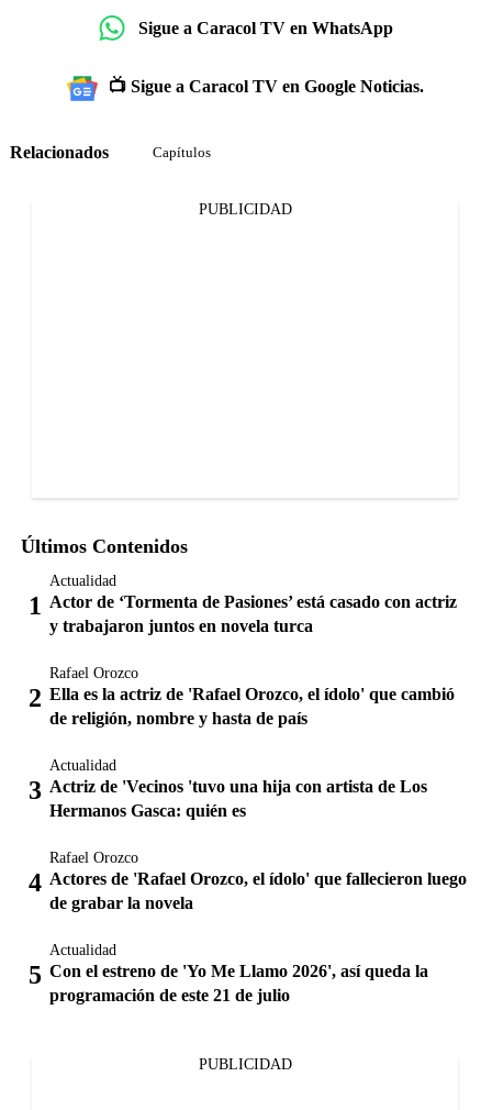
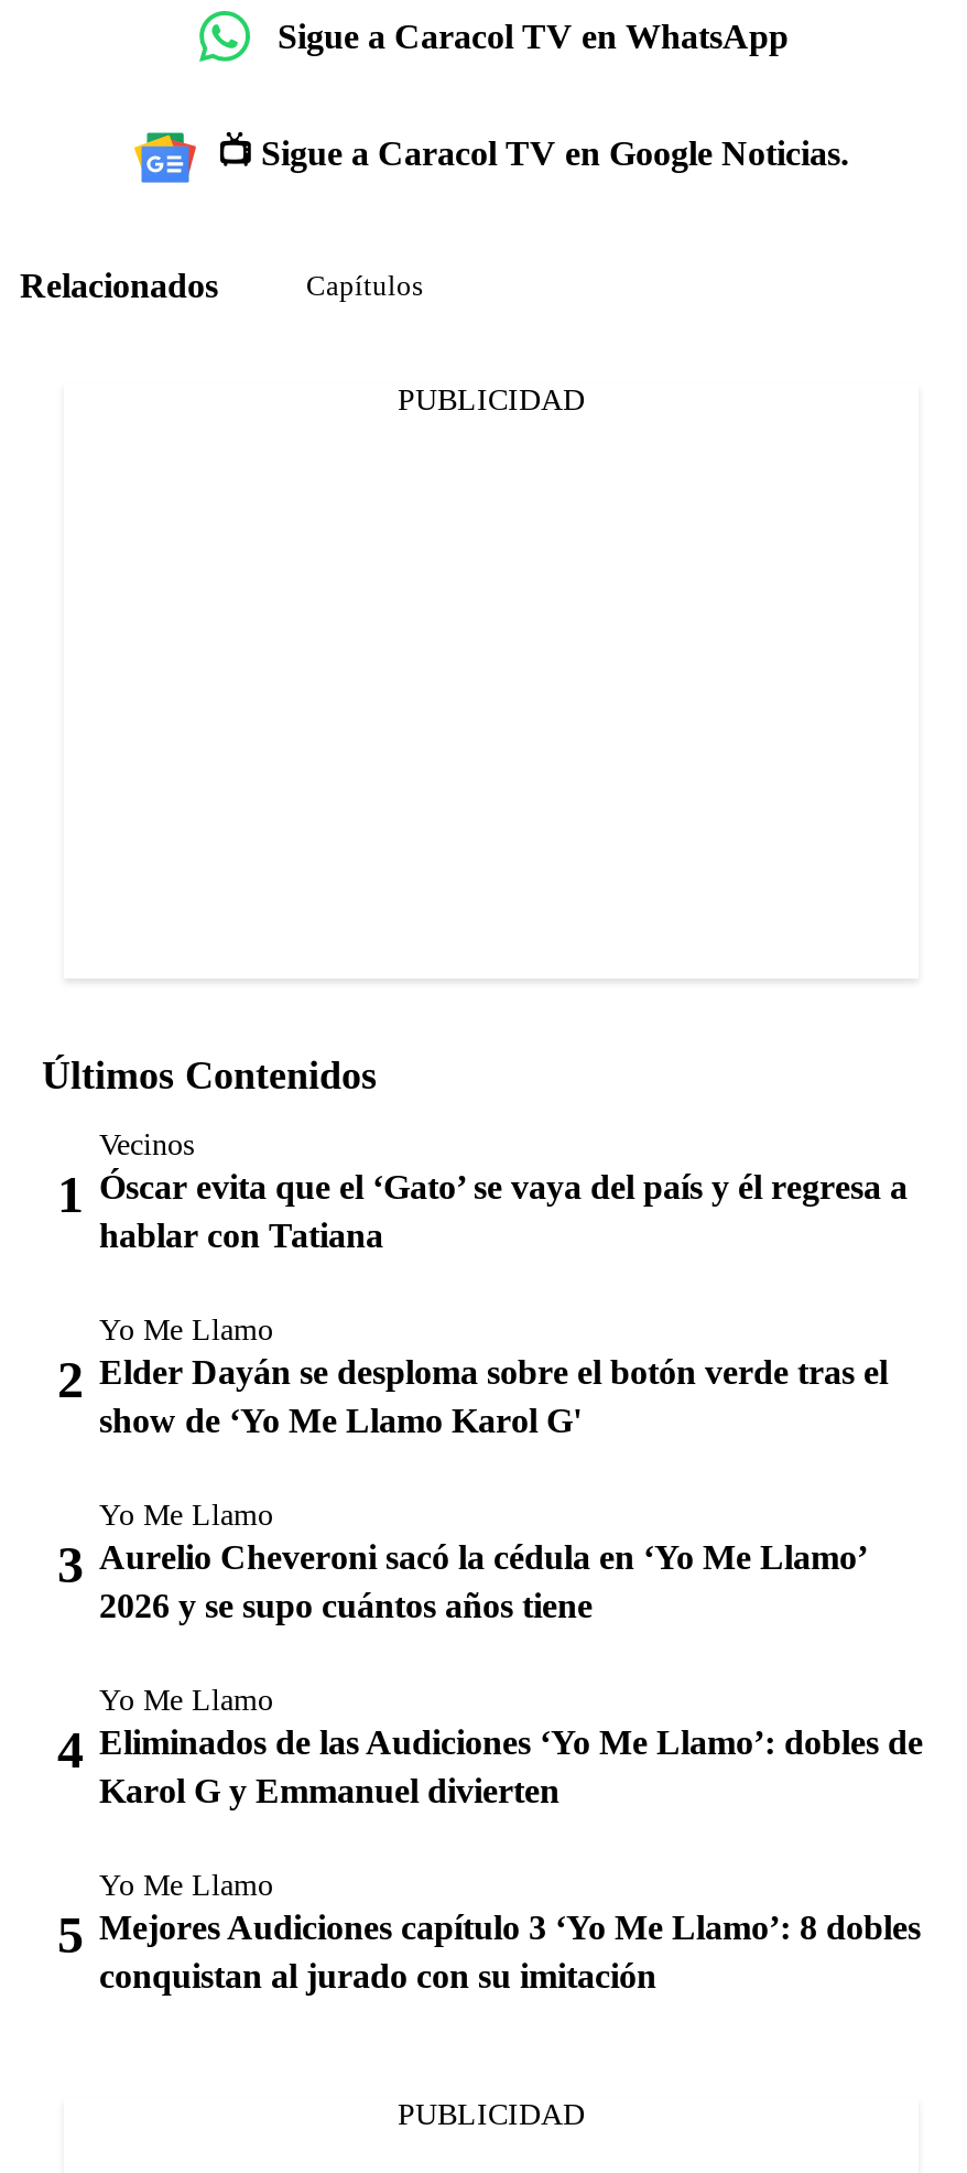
[49,573,457,635] Actualidad | Actor de ‘Tormenta de Pasiones’ está casado con actriz | y trabajaron juntos en novela turca -> [99,1128,908,1254] Vecinos | Óscar evita que el ‘Gato’ se vaya del país y él regresa a | hablar con Tatiana
[49,665,455,728] Rafael Orozco | Ella es la actriz de 'Rafael Orozco, el ídolo' que cambió | de religión, nombre y hasta de país -> [99,1313,888,1439] Yo Me Llamo | Elder Dayán se desploma sobre el botón verde tras el | show de ‘Yo Me Llamo Karol G'
[49,757,427,820] Actualidad | Actriz de 'Vecinos 'tuvo una hija con artista de Los | Hermanos Gasca: quién es -> [99,1499,866,1624] Yo Me Llamo | Aurelio Cheveroni sacó la cédula en ‘Yo Me Llamo’ | 2026 y se supo cuántos años tiene
[49,850,467,912] Rafael Orozco | Actores de 'Rafael Orozco, el ídolo' que fallecieron luego | de grabar la novela -> [99,1684,923,1809] Yo Me Llamo | Eliminados de las Audiciones ‘Yo Me Llamo’: dobles de | Karol G y Emmanuel divierten
[49,942,428,1004] Actualidad | Con el estreno de 'Yo Me Llamo 2026', así queda la | programación de este 21 de julio -> [99,1869,921,1994] Yo Me Llamo | Mejores Audiciones capítulo 3 ‘Yo Me Llamo’: 8 dobles | conquistan al jurado con su imitación

